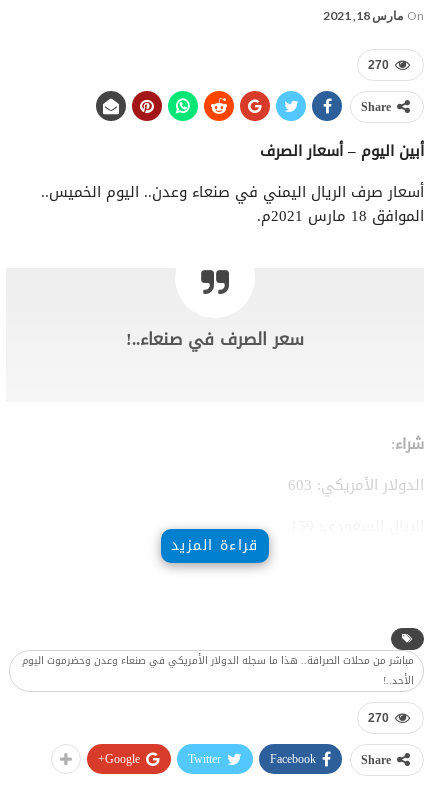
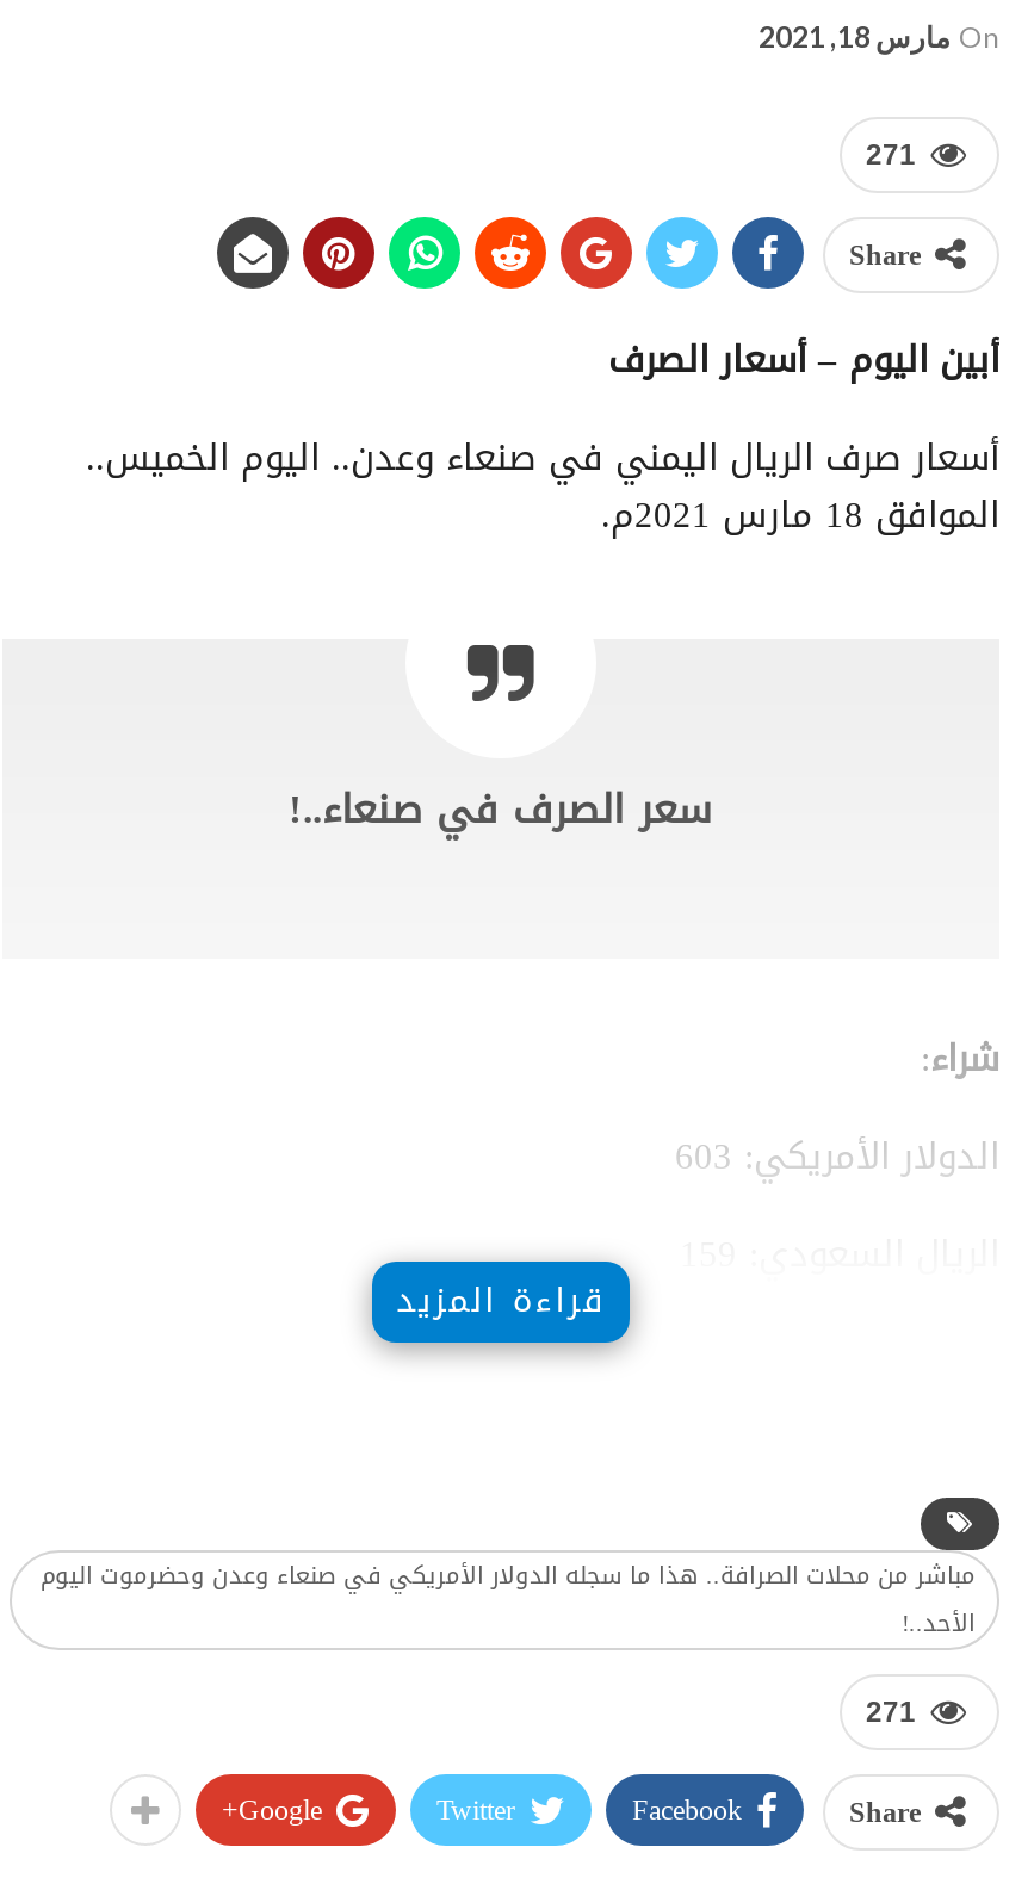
[368,58,389,72] 270 -> [866,137,916,171] 271
[368,711,389,725] 270 -> [866,1695,916,1728] 271

